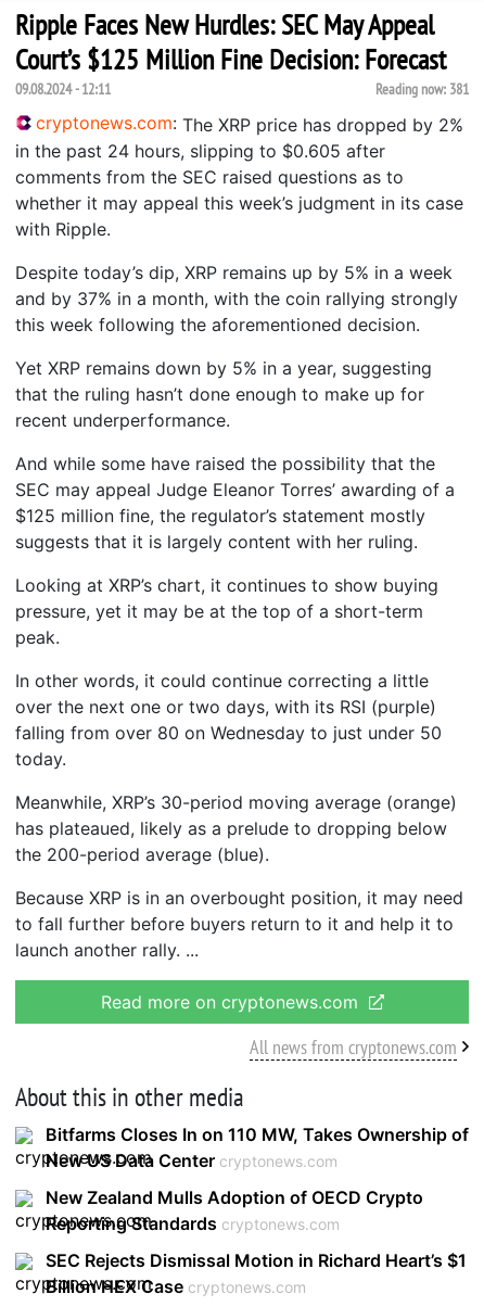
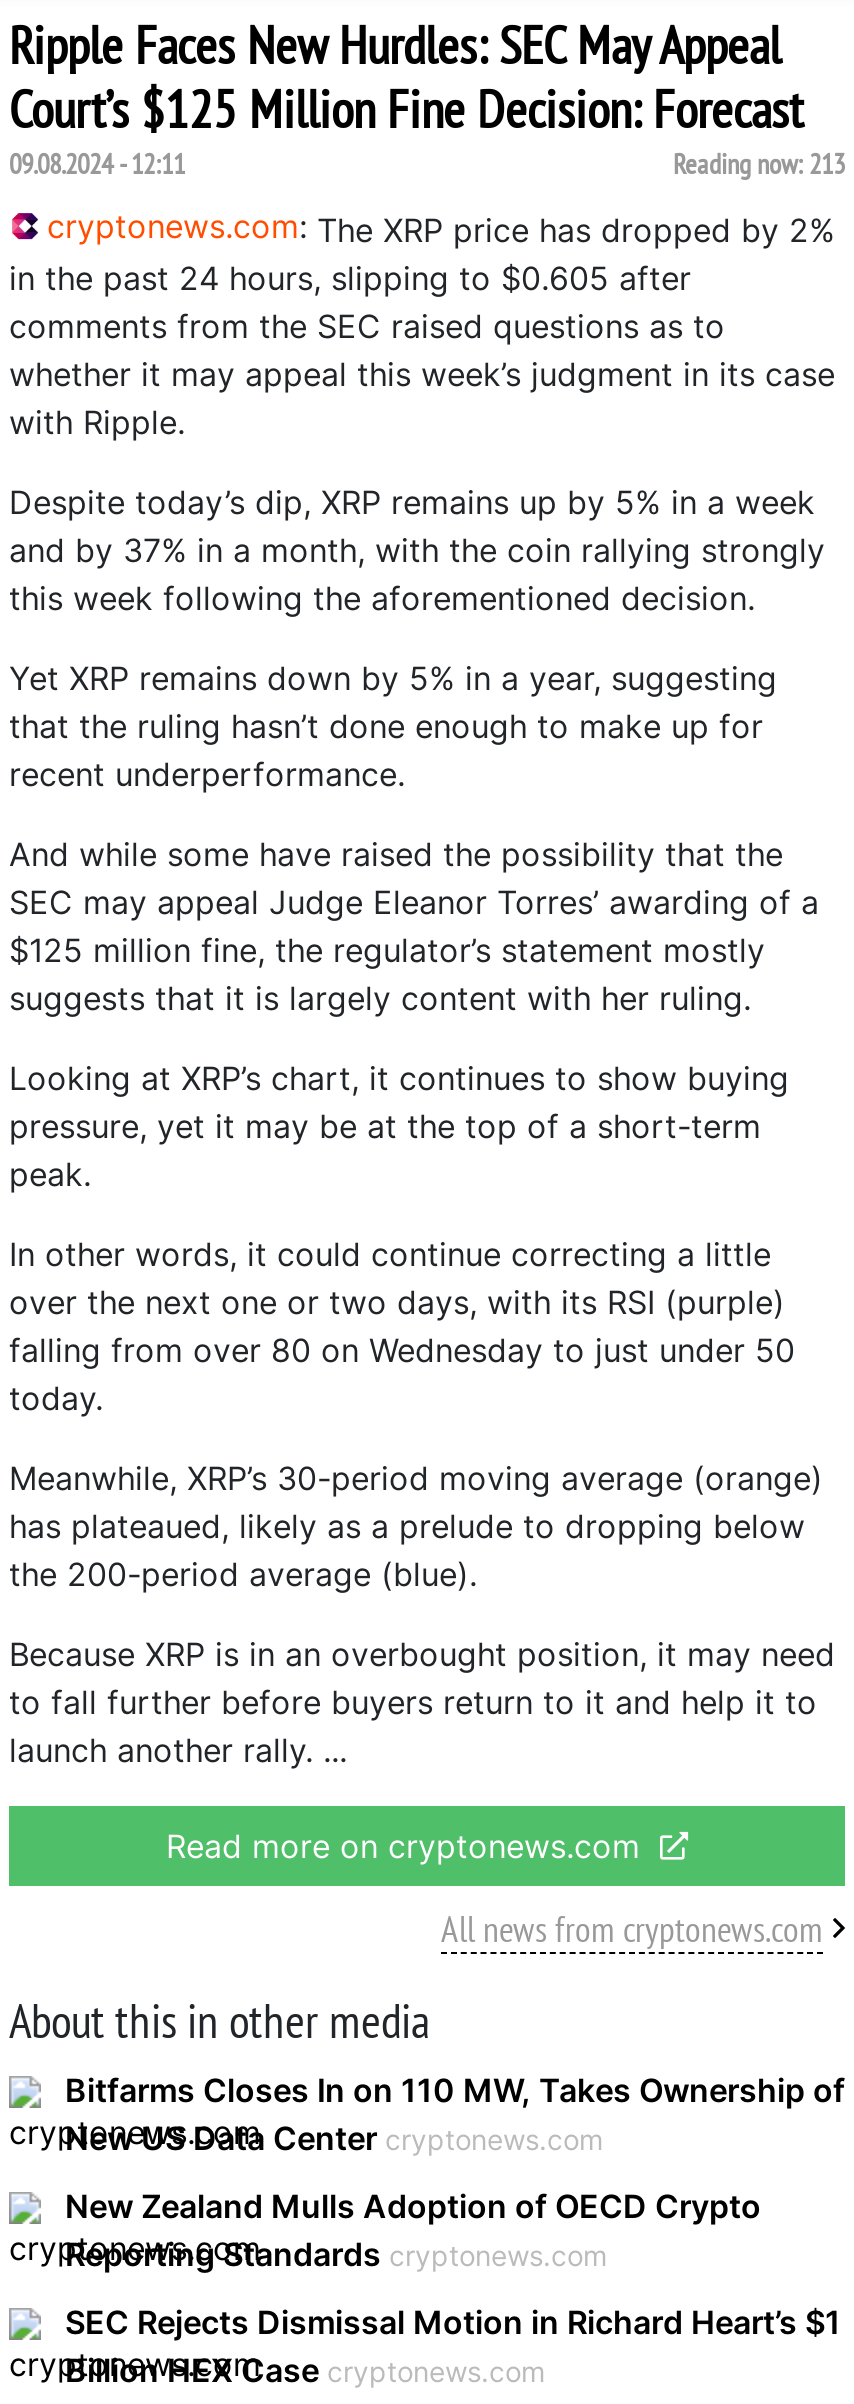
[375,79,469,99] Reading now: 381 -> [673,146,845,182] Reading now: 213

